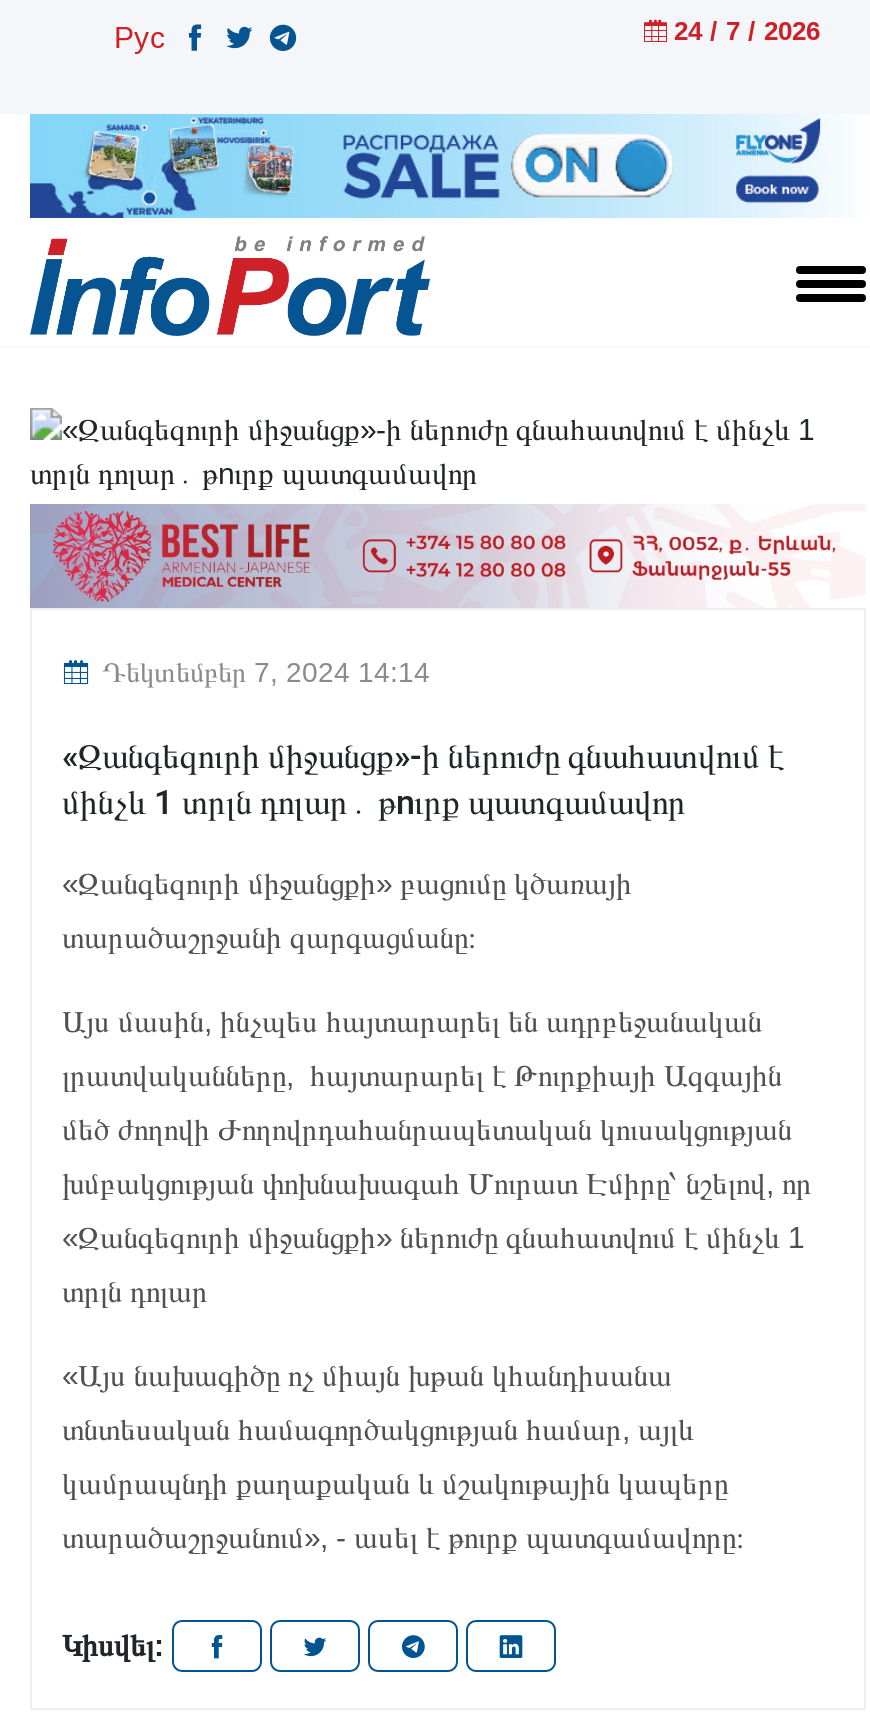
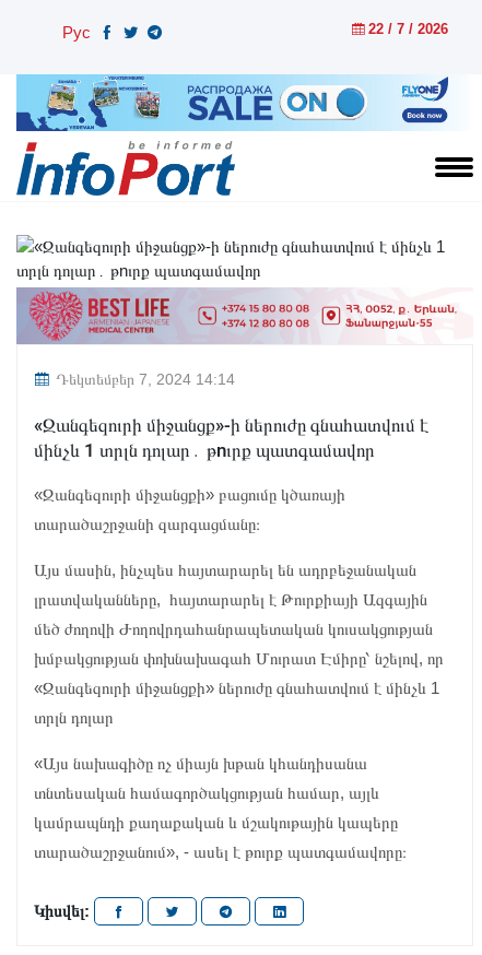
[674,14,820,46] 24 / 7 / 2026 -> [368,20,448,37] 22 / 7 / 2026

